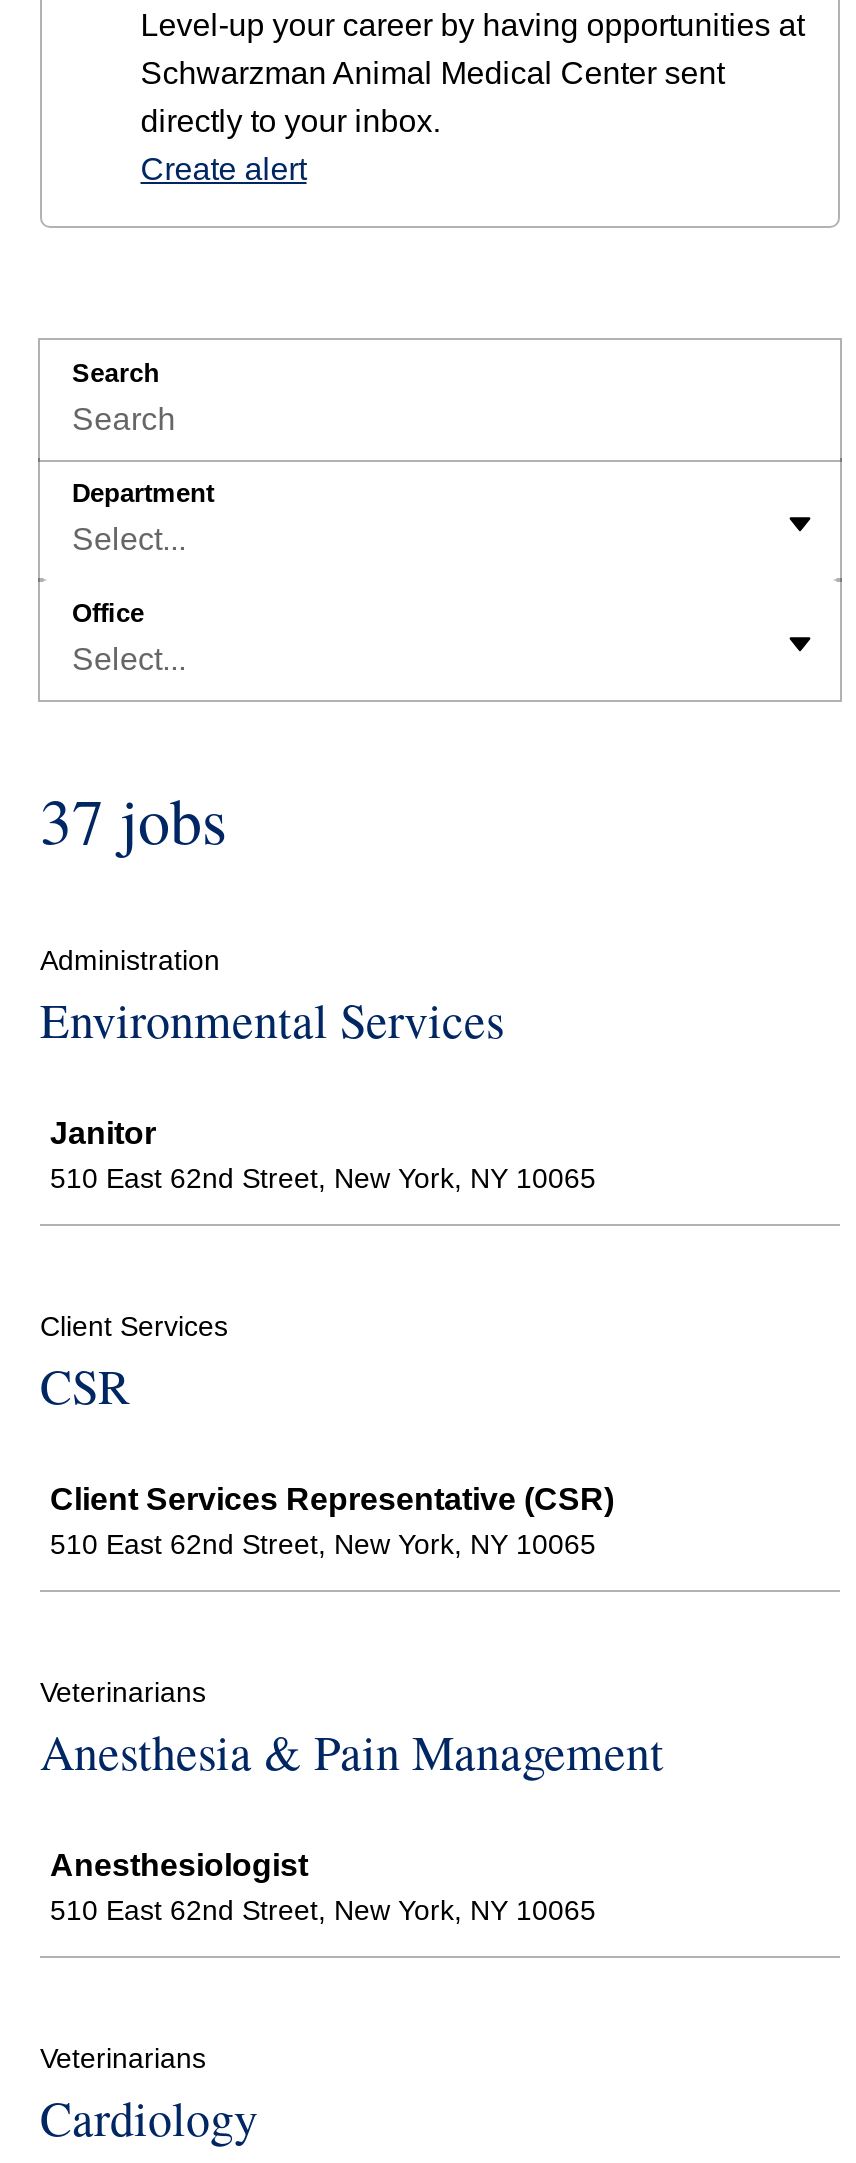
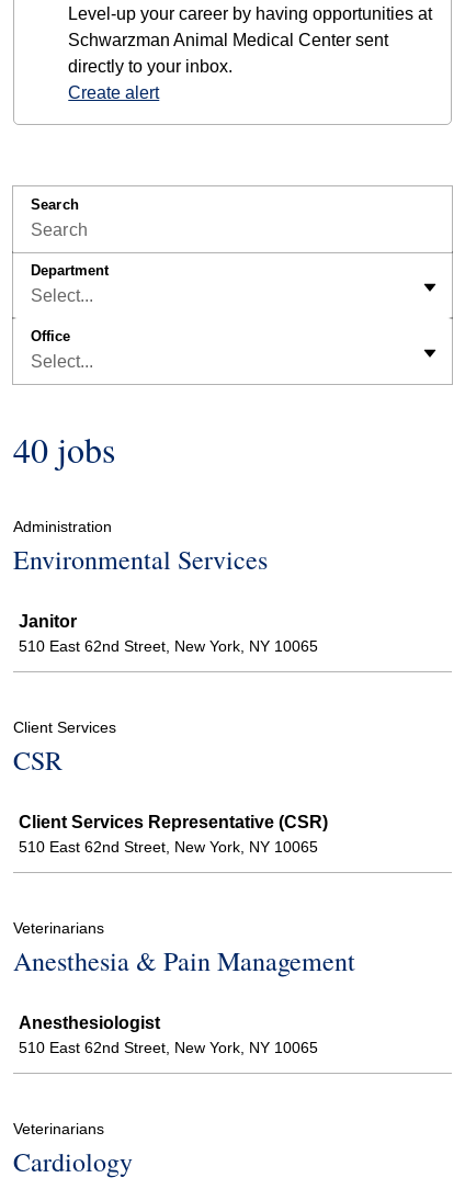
[40,776,226,862] 37 jobs -> [13,426,115,473] 40 jobs

